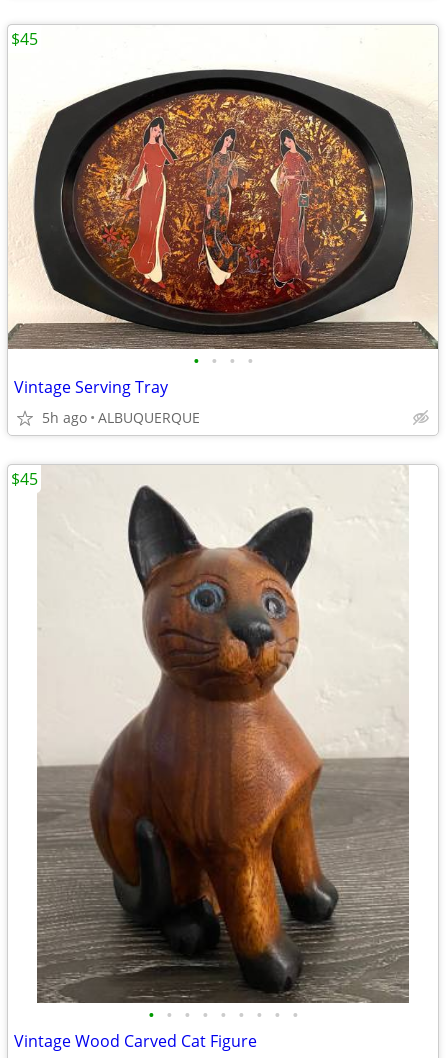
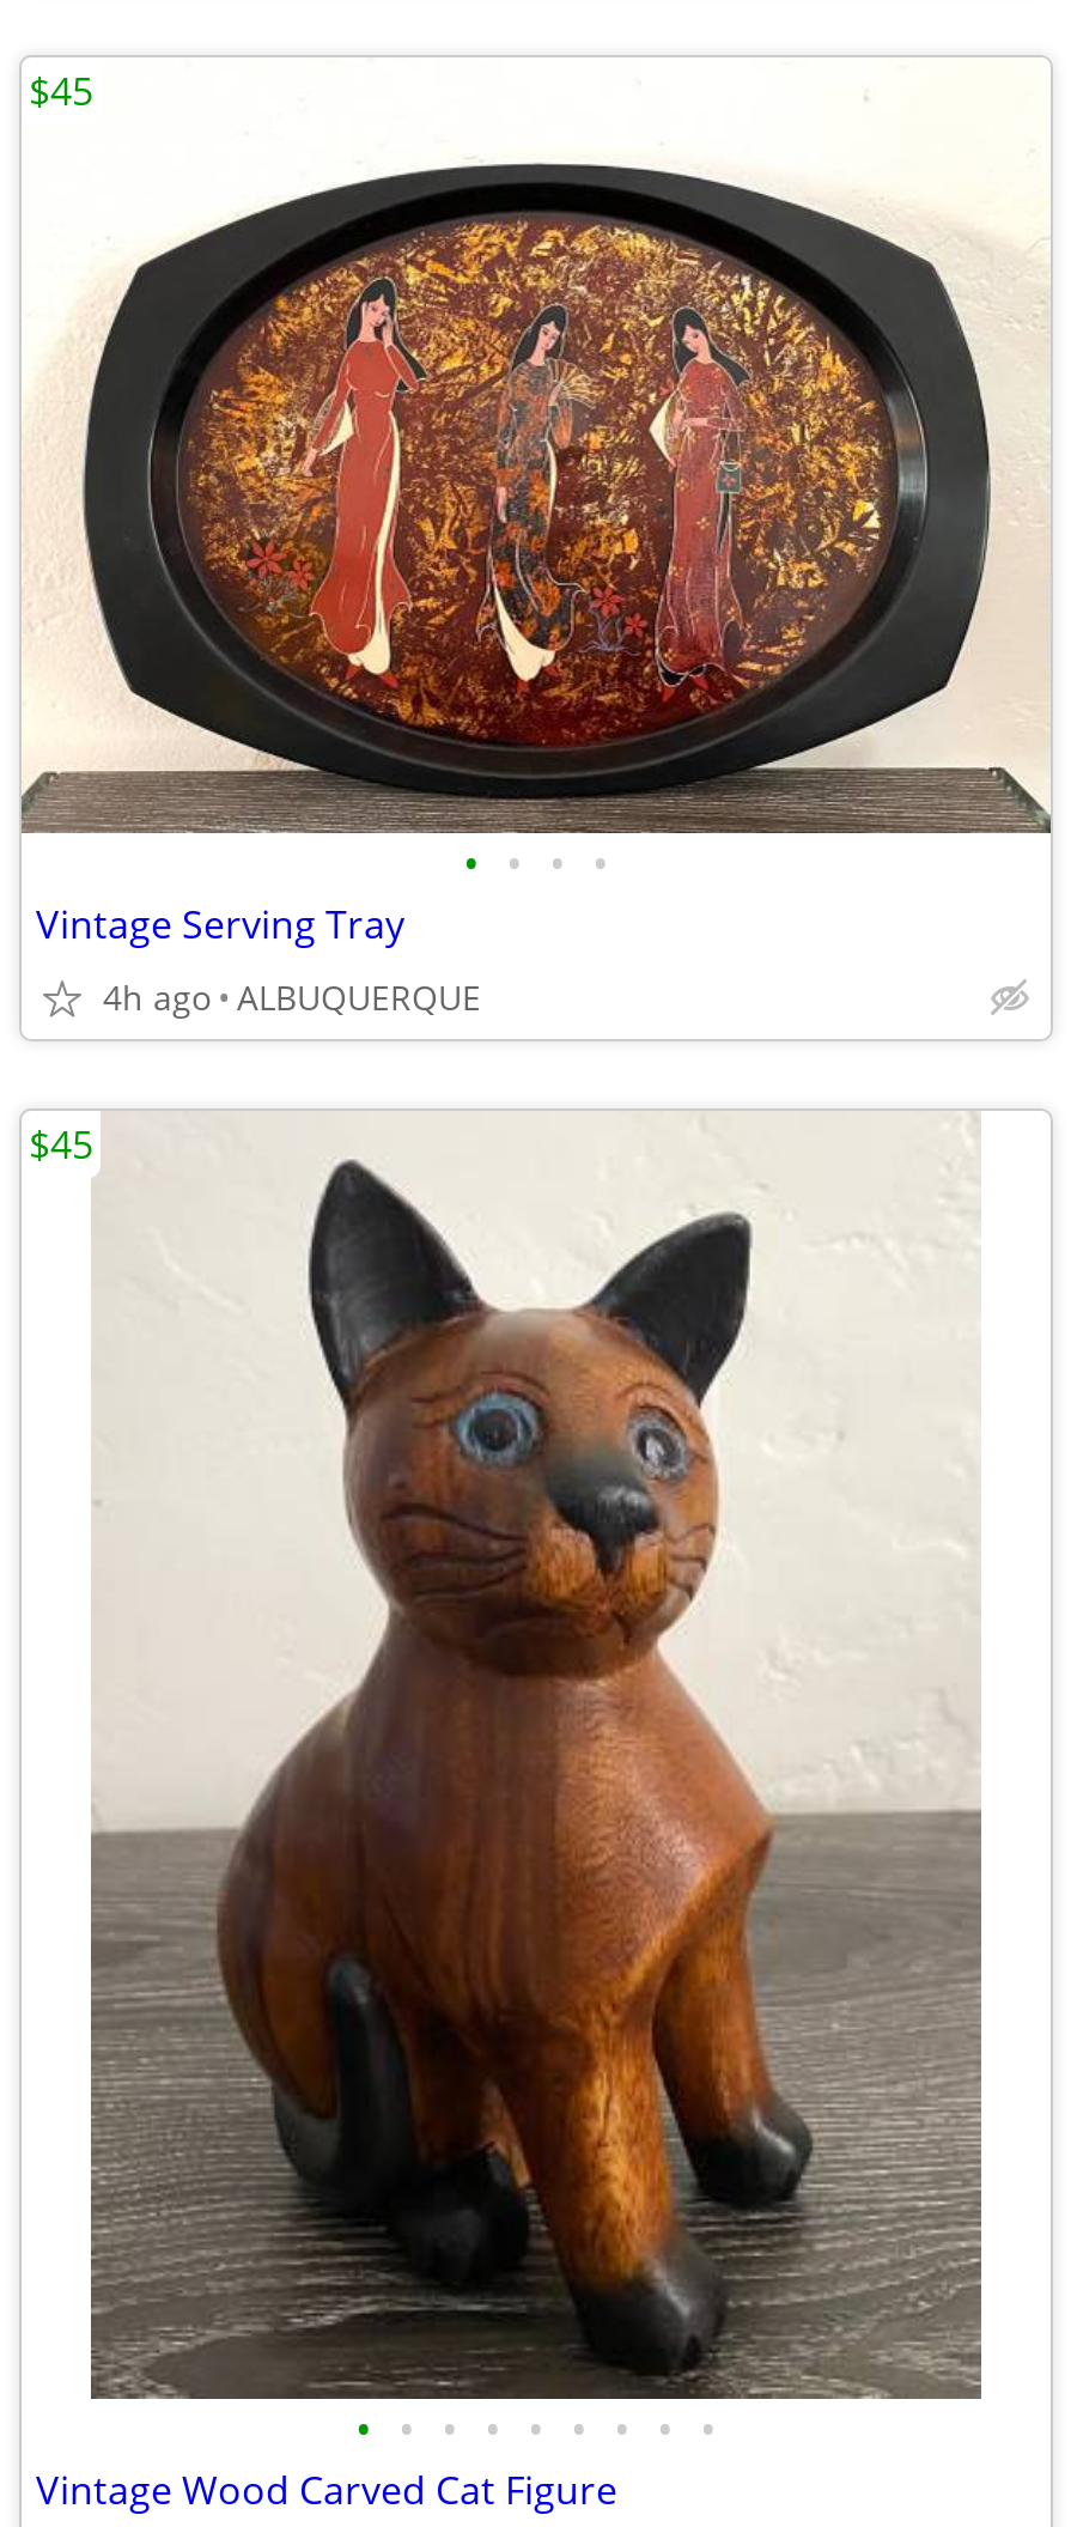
[42,408,200,427] 5h ago ALBUQUERQUE -> [103,974,481,1020] 4h ago ALBUQUERQUE

